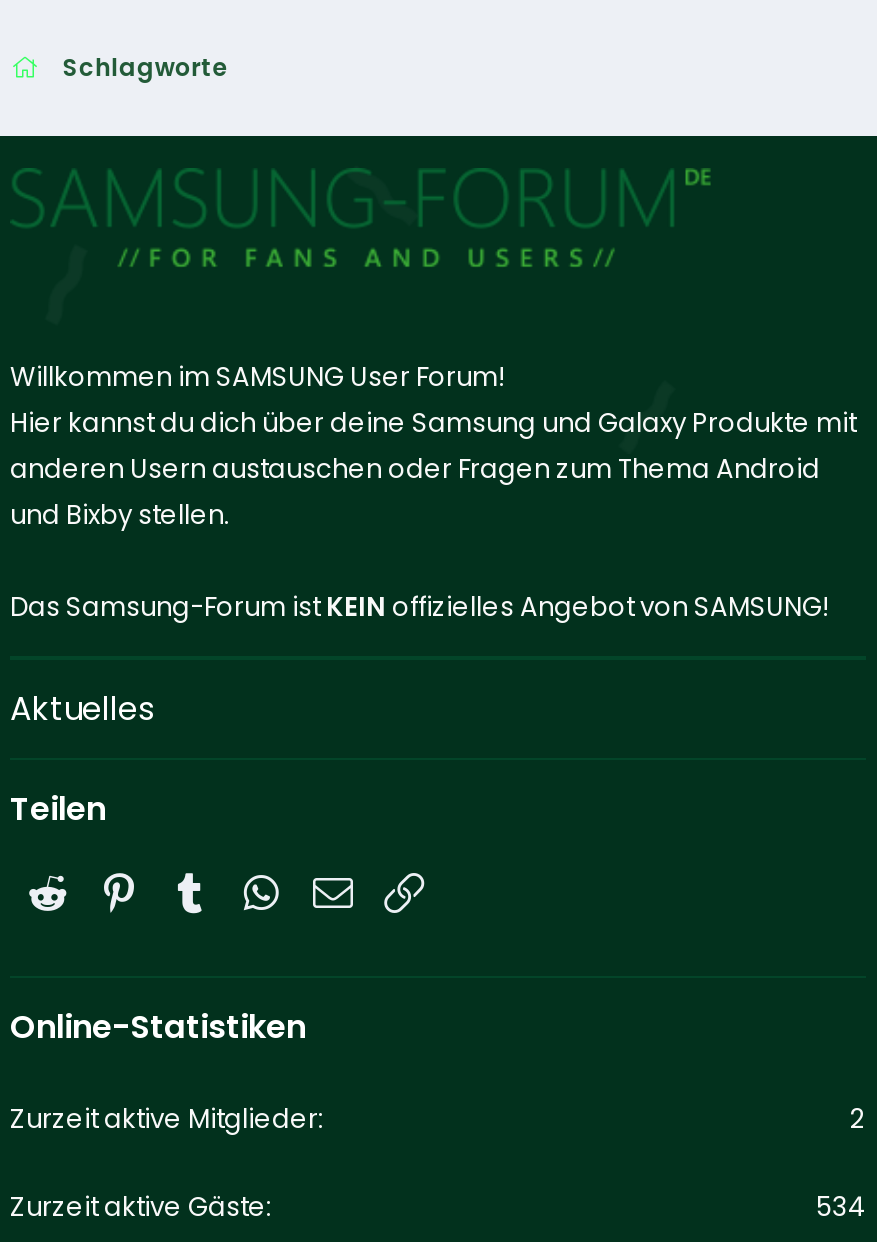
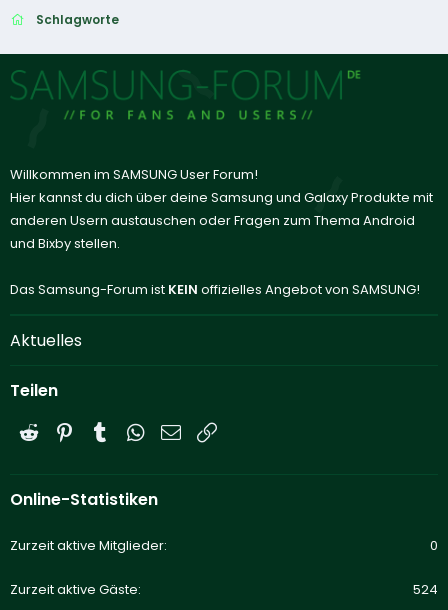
[850,1100,866,1138] 2 -> [430,536,438,555] 0
[816,1188,866,1226] 534 -> [413,580,438,599] 524

